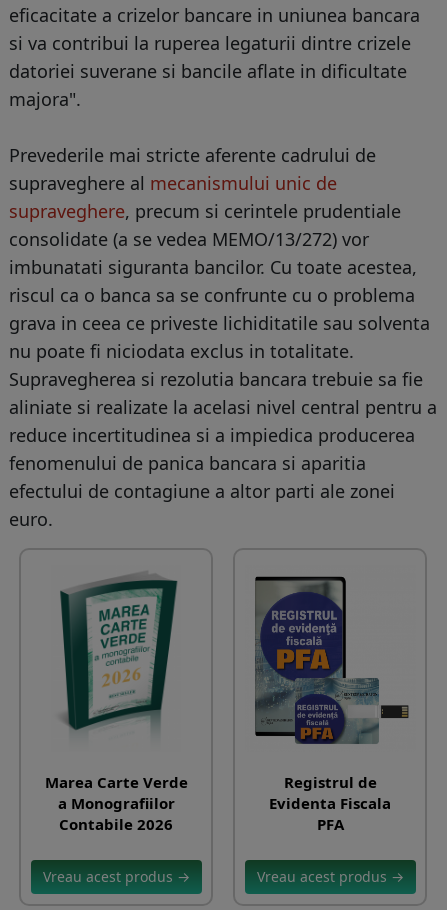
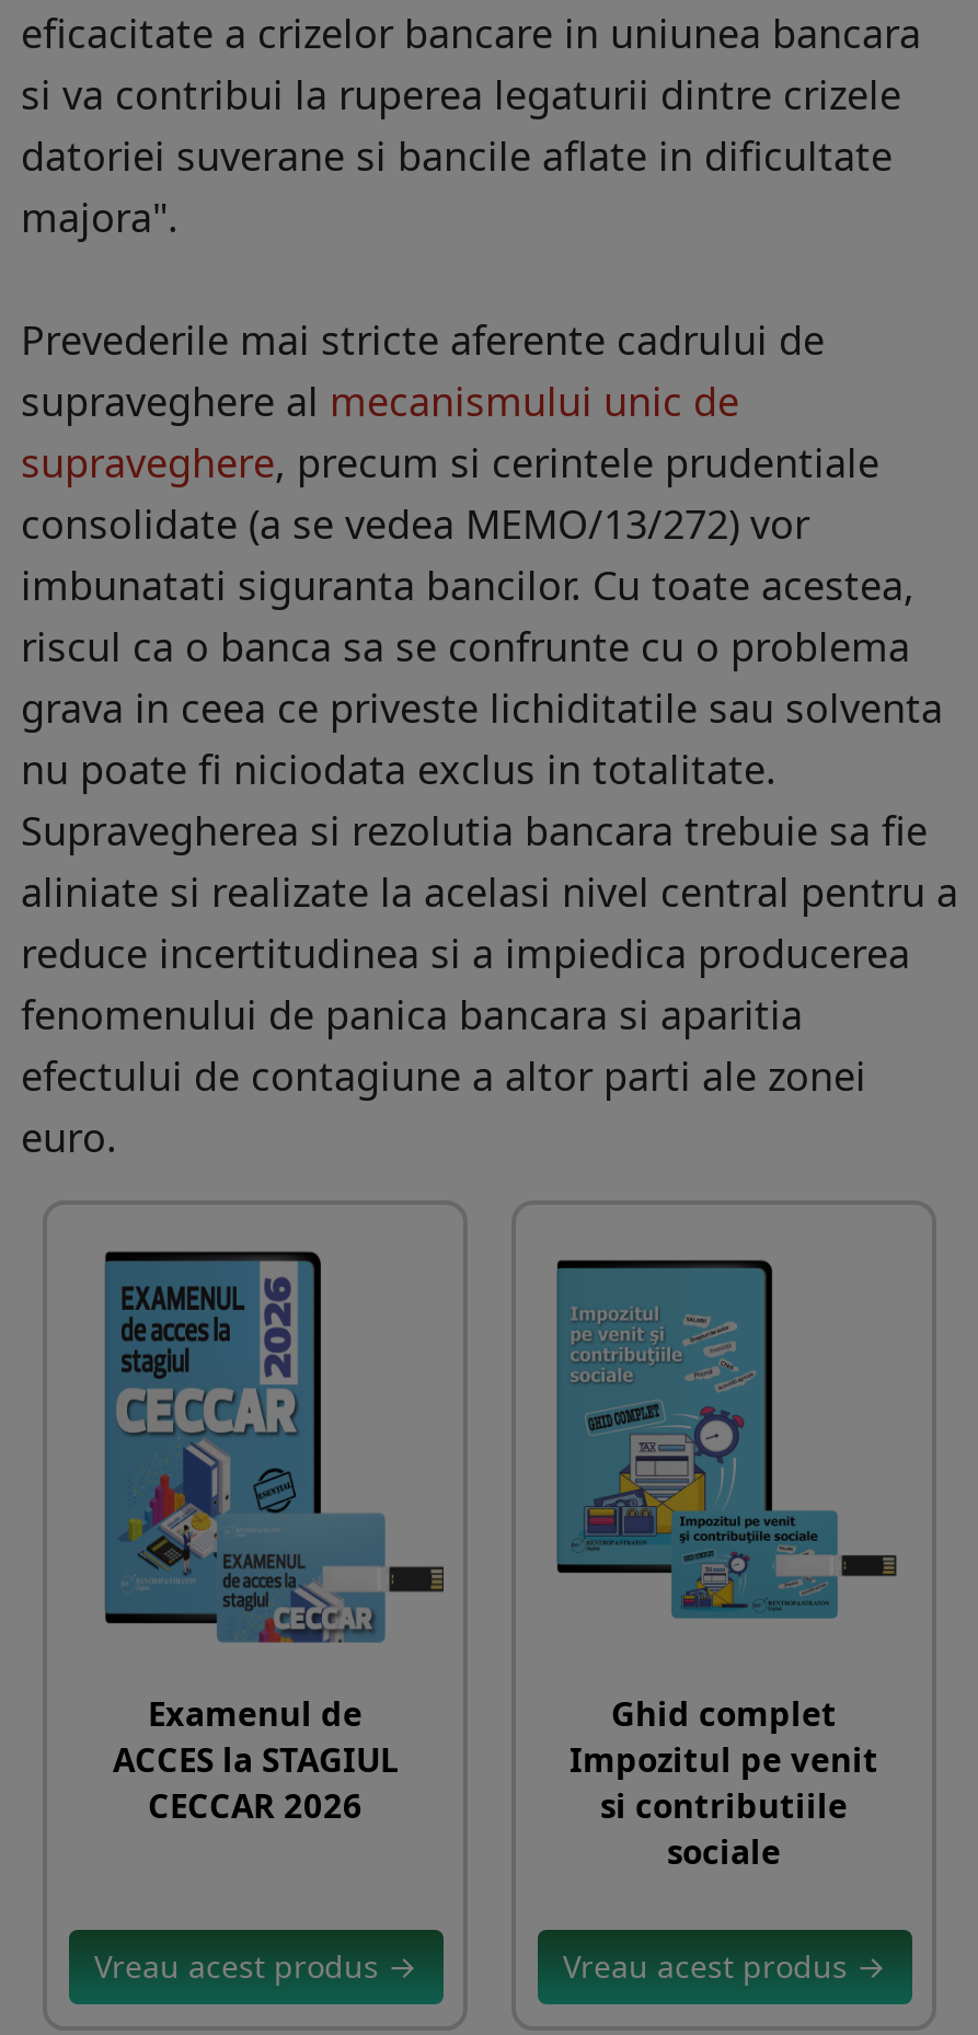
[44,571,187,833] [image] | Marea Carte Verde | a Monografiilor | Contabile 2026 -> [102,1251,446,1826] [image] | Examenul de | ACCES la STAGIUL | CECCAR 2026
[254,575,409,833] [image] | Registrul de | Evidenta Fiscala | PFA -> [555,1257,895,1872] [image] | Ghid complet | Impozitul pe venit | si contributiile | sociale

